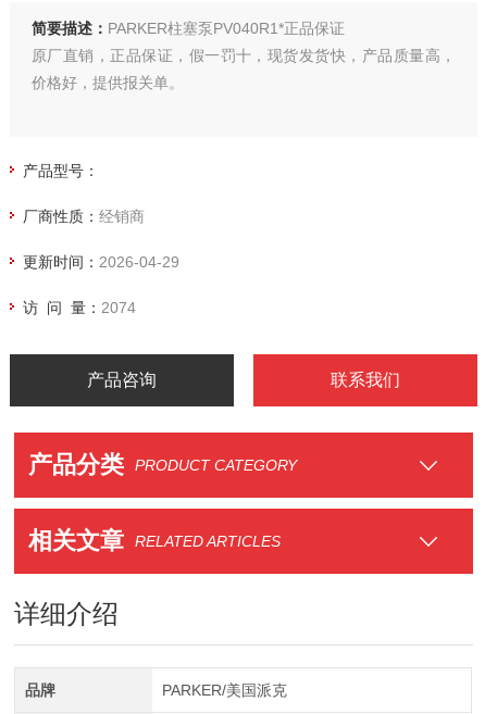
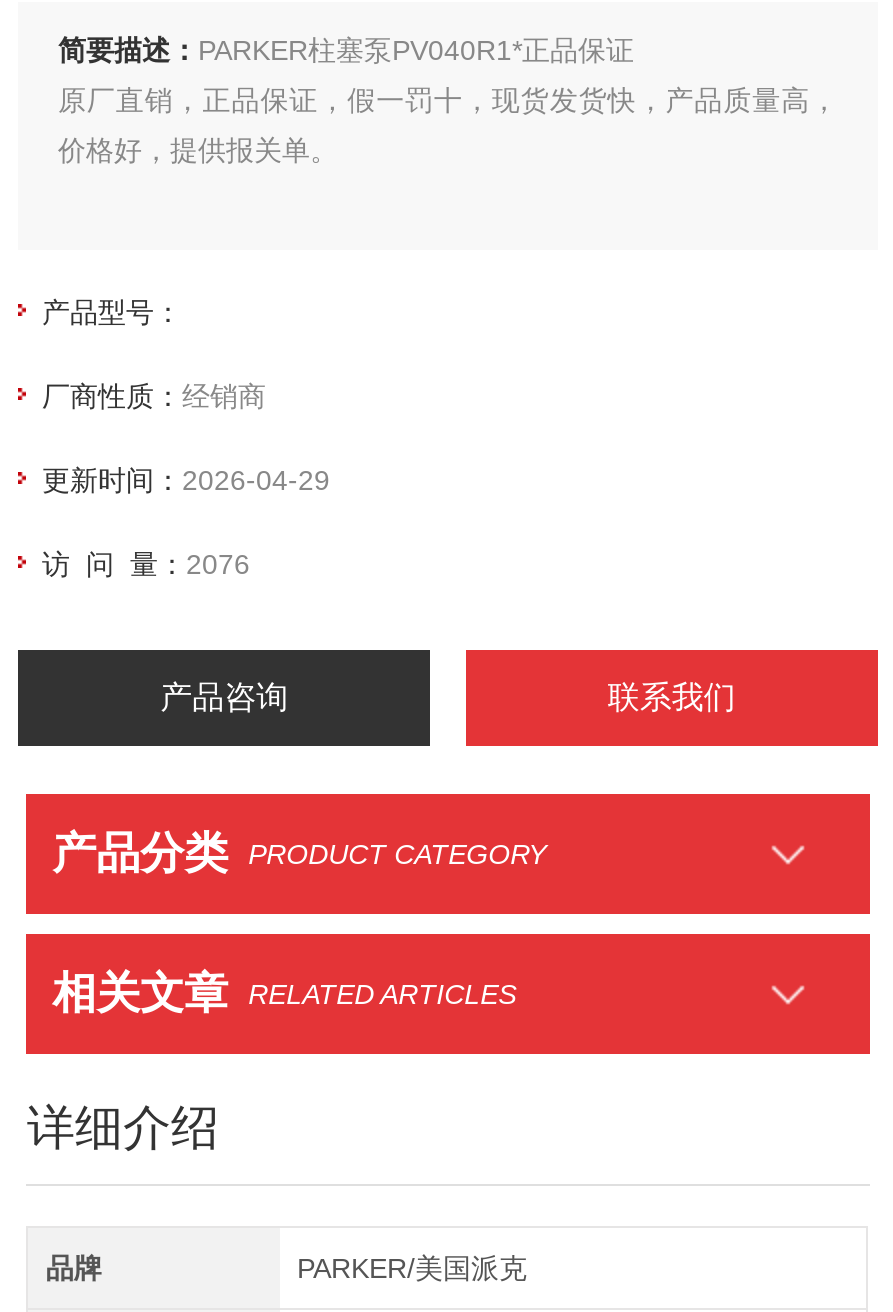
[23,299,136,316] 访 问 量：2074 -> [42,548,250,580] 访 问 量：2076

